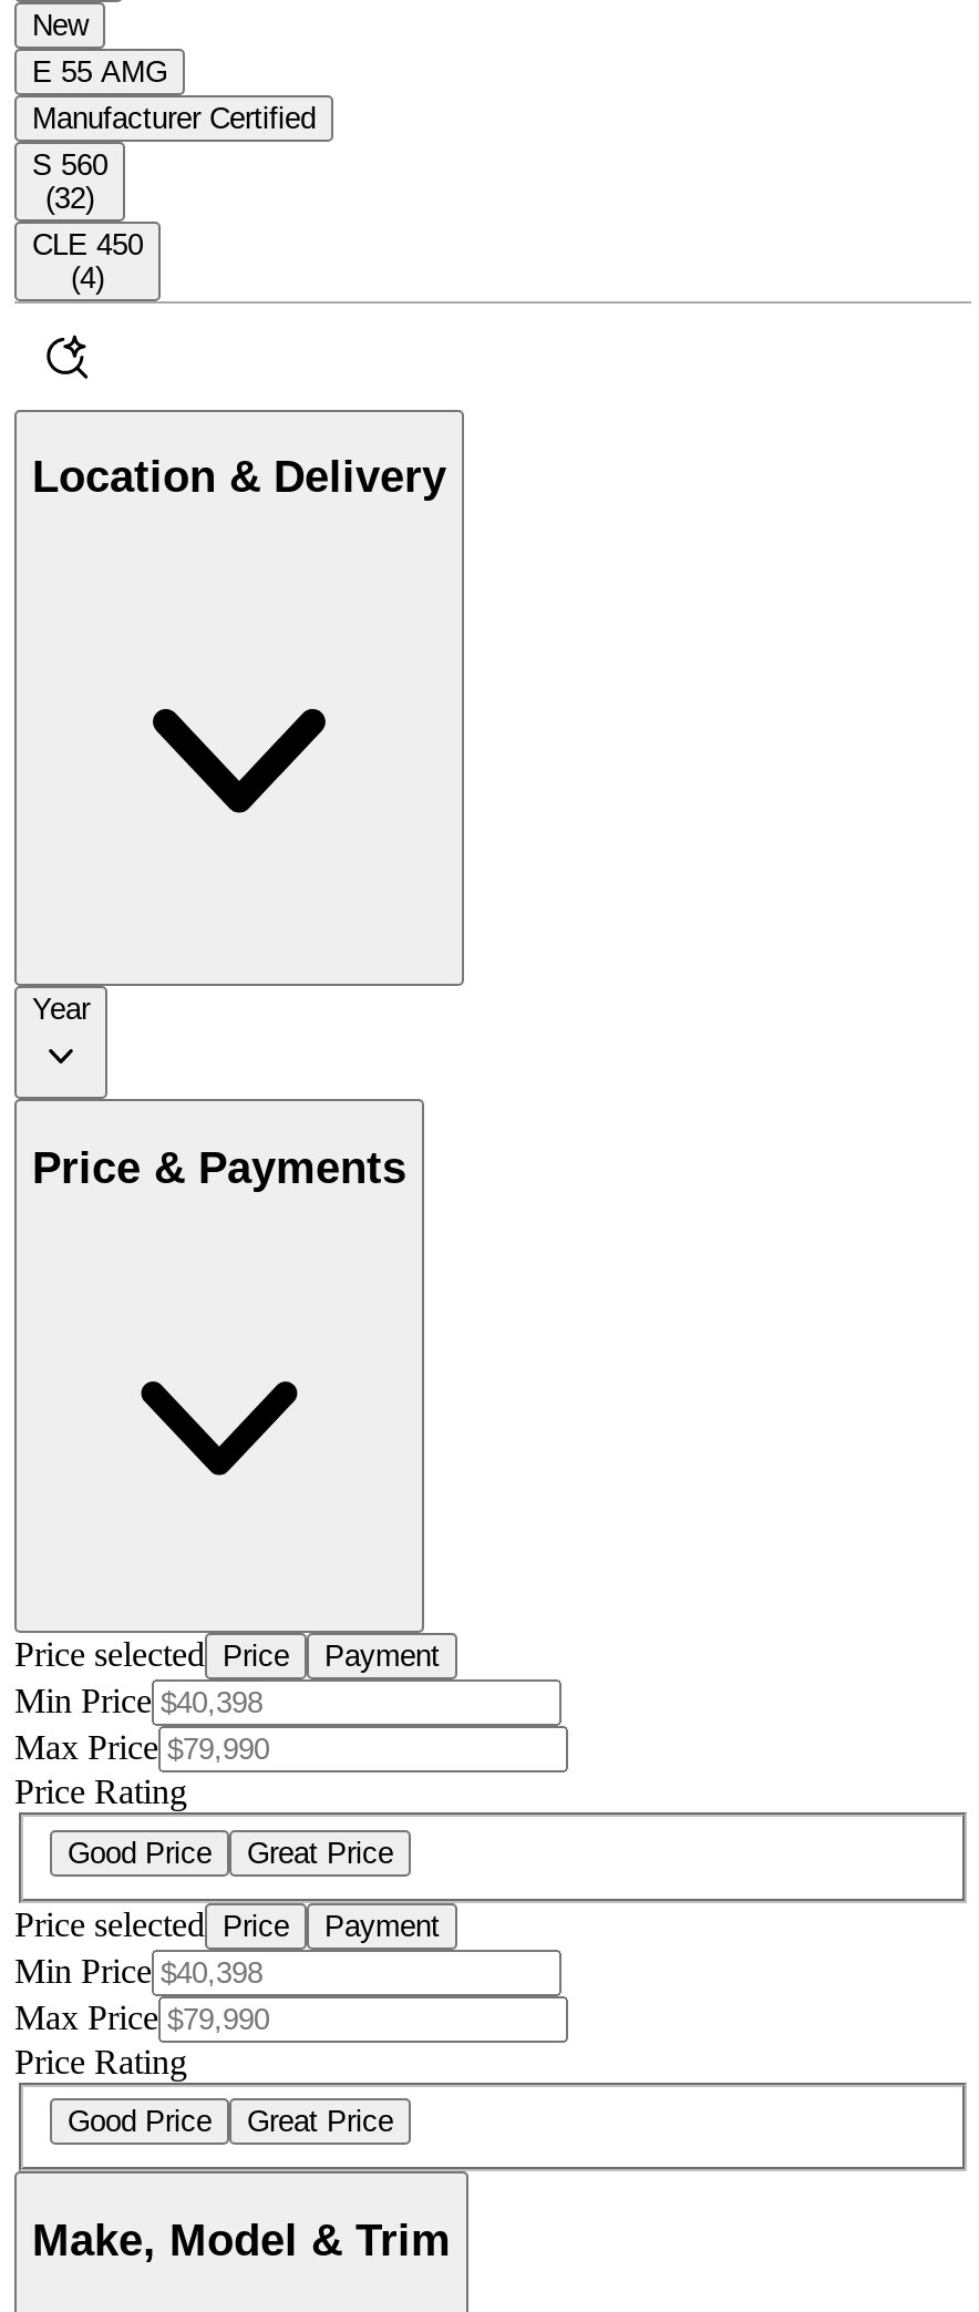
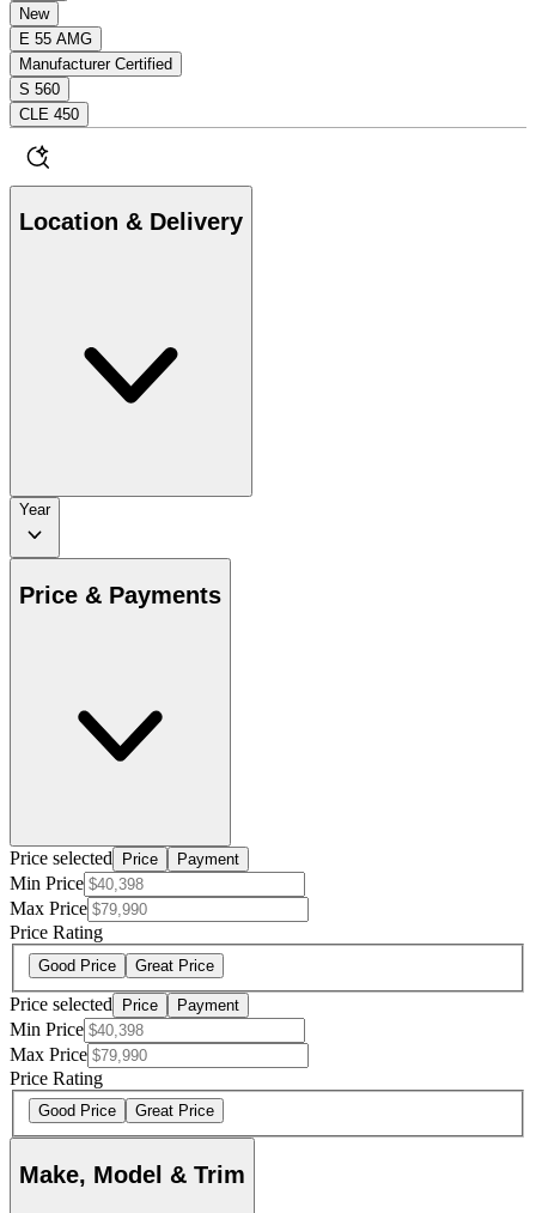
[45,181,94,215] (32) -> none
[71,261,104,294] (4) -> none

